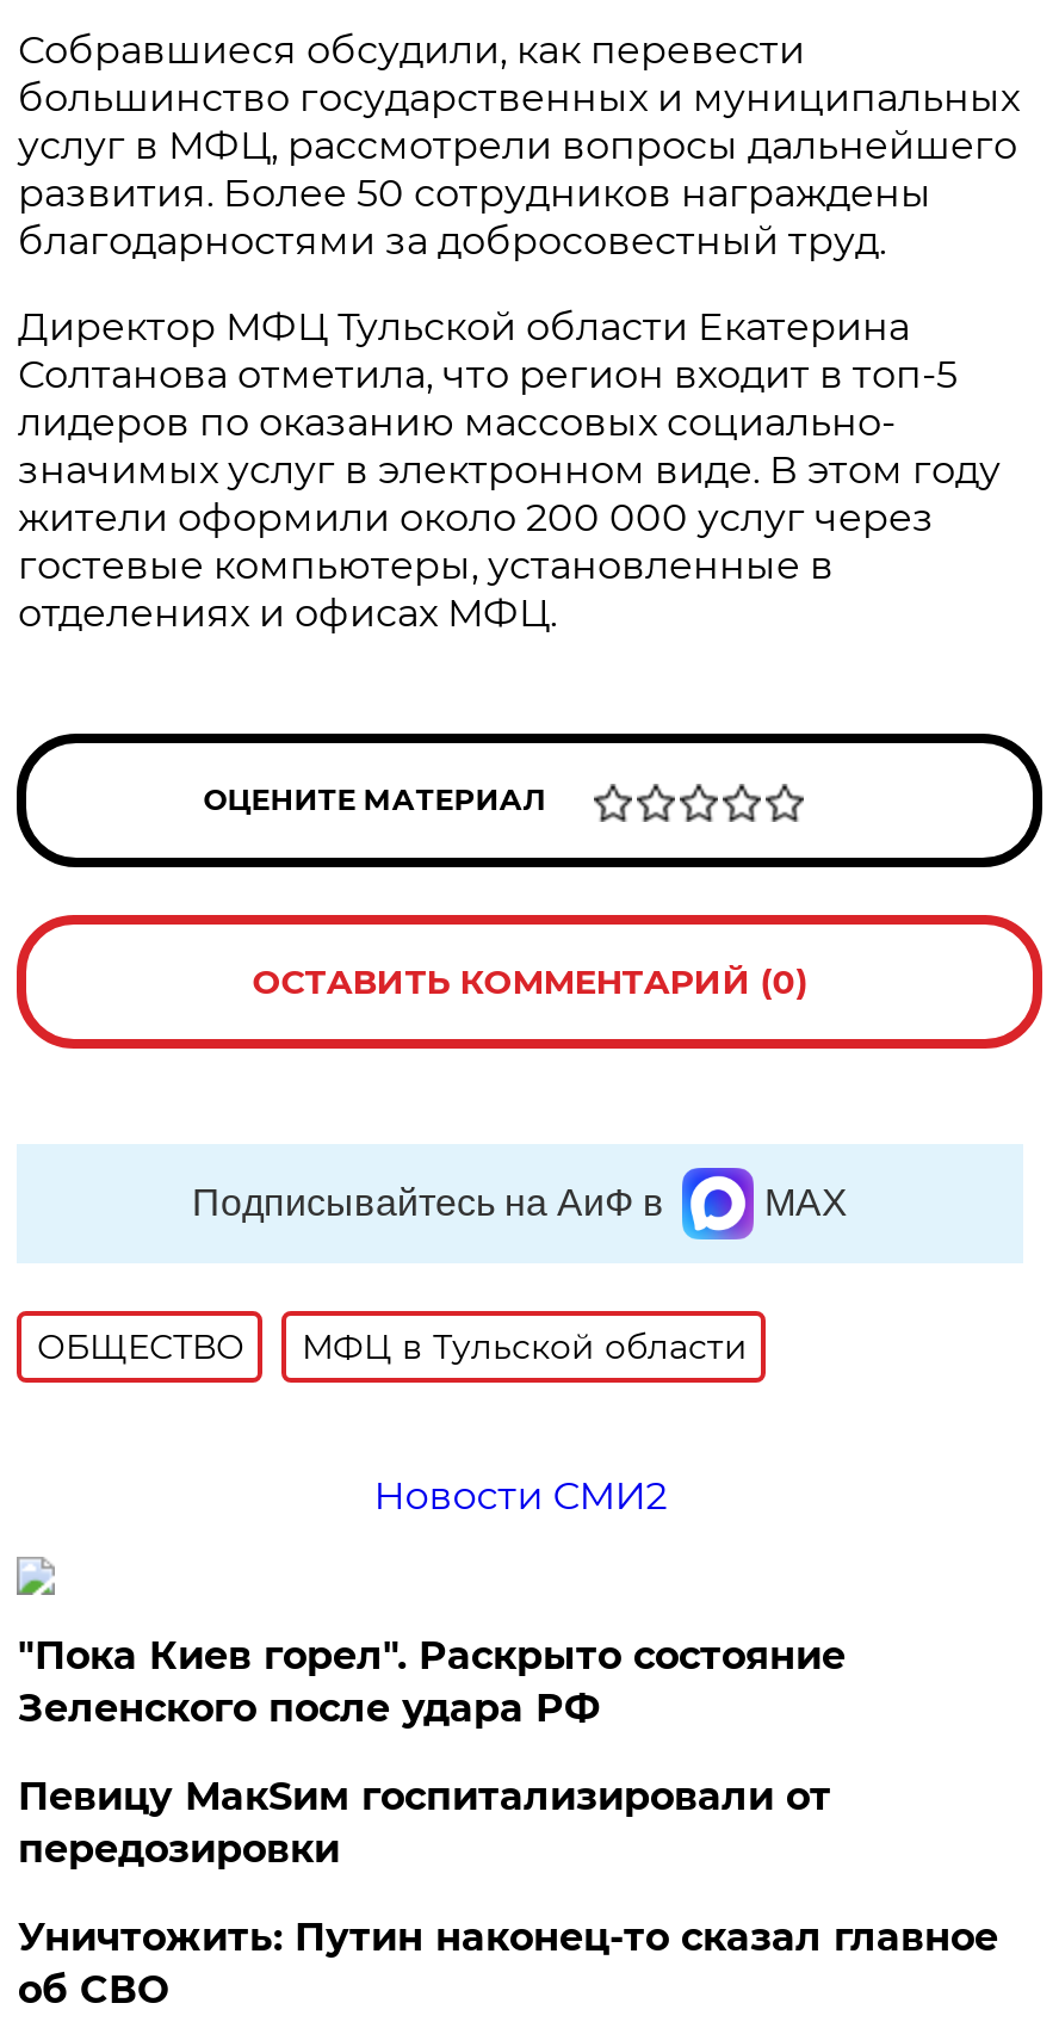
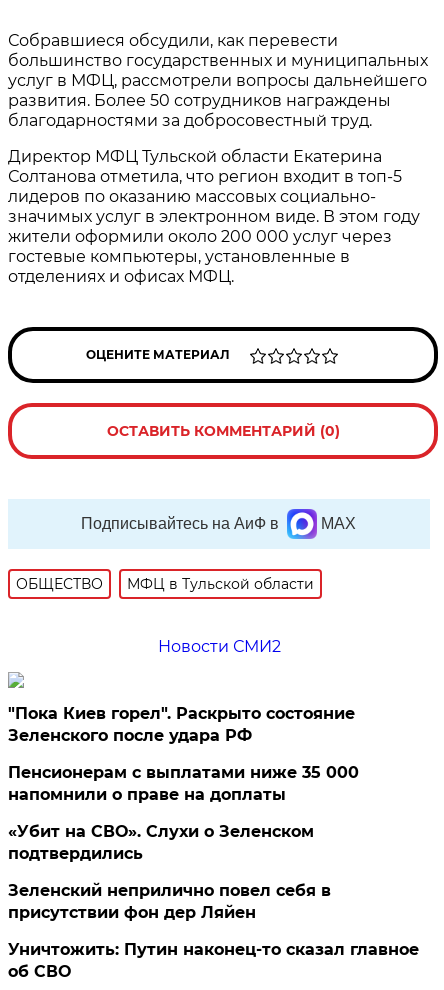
[18,1774,831,1872] Певицу МакSим госпитализировали от | передозировки -> [8,763,359,922] Пенсионерам с выплатами ниже 35 000 | напомнили о праве на доплаты | «Убит на СВО». Слухи о Зеленском | подтвердились | Зеленский неприлично повел cебя в | присутствии фон дер Ляйен

